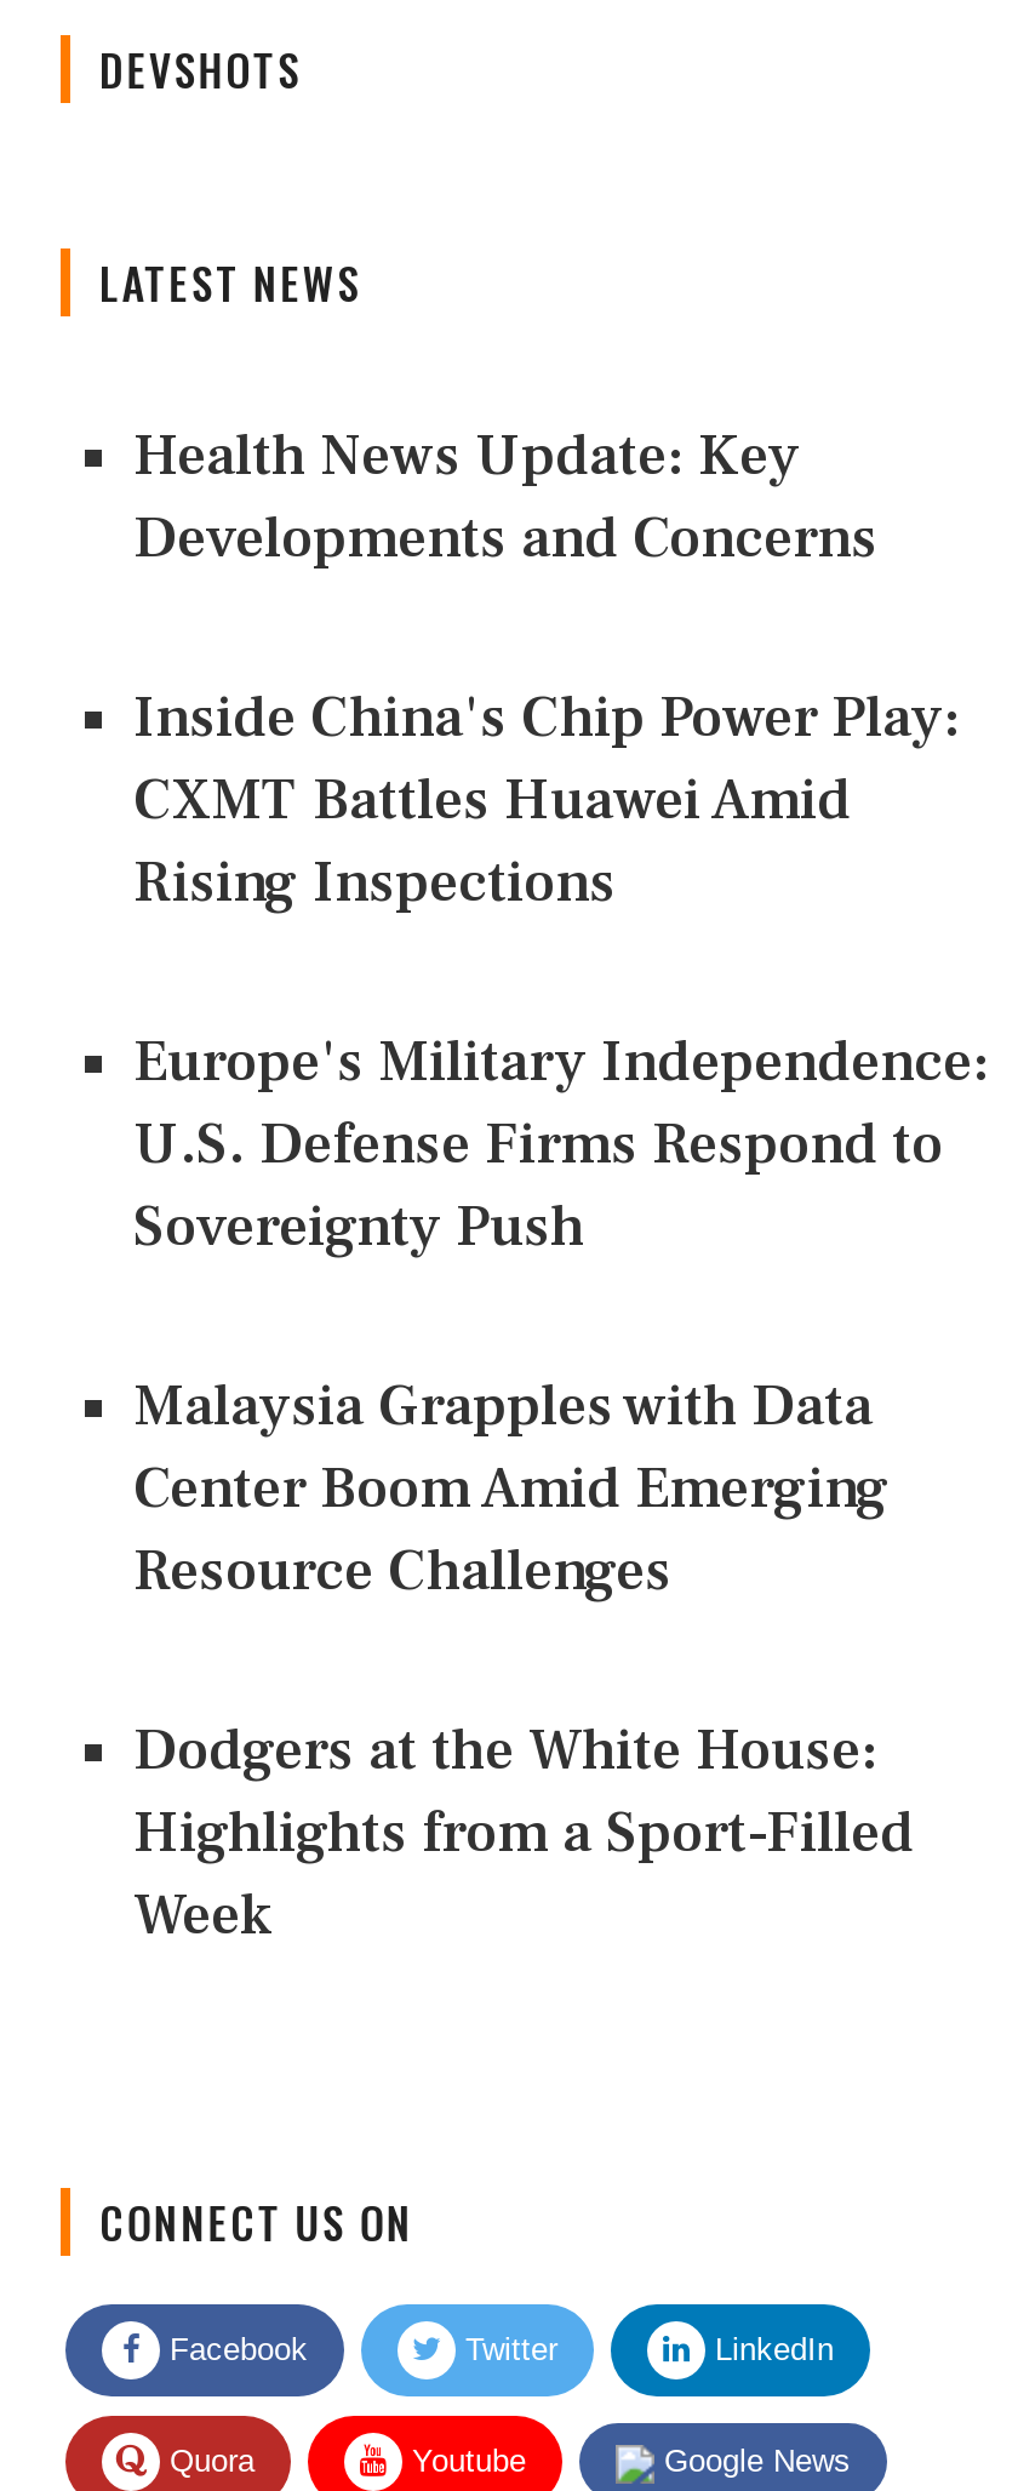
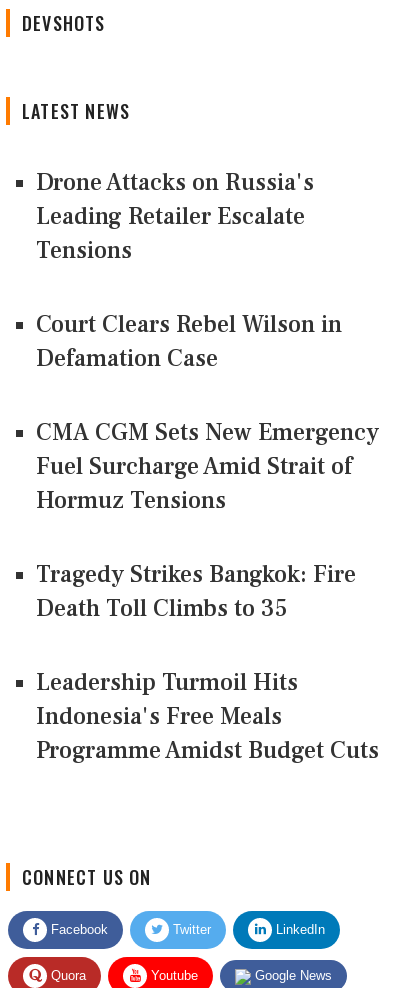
[133,419,877,576] Health News Update: Key | Developments and Concerns -> [36,167,314,266] Drone Attacks on Russia's | Leading Retailer Escalate | Tensions
[133,681,960,921] Inside China's Chip Power Play: | CXMT Battles Huawei Amid | Rising Inspections -> [36,309,342,374] Court Clears Rebel Wilson in | Defamation Case
[133,1025,989,1265] Europe's Military Independence: | U.S. Defense Firms Respond to | Sovereignty Push -> [36,417,379,516] CMA CGM Sets New Emergency | Fuel Surcharge Amid Strait of | Hormuz Tensions
[133,1369,890,1609] Malaysia Grapples with Data | Center Boom Amid Emerging | Resource Challenges -> [36,559,356,624] Tragedy Strikes Bangkok: Fire | Death Toll Climbs to 35
[133,1713,914,1953] Dodgers at the White House: | Highlights from a Sport-Filled | Week -> [36,667,379,766] Leadership Turmoil Hits | Indonesia's Free Meals | Programme Amidst Budget Cuts

